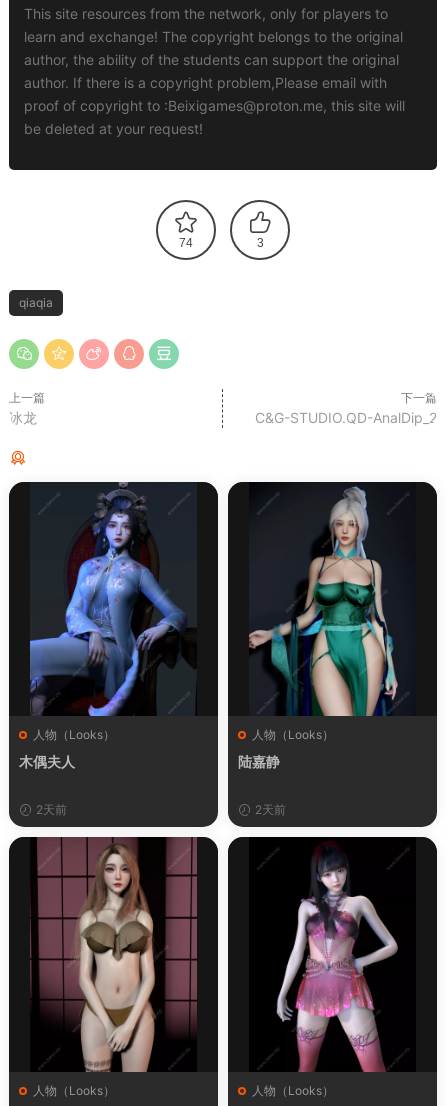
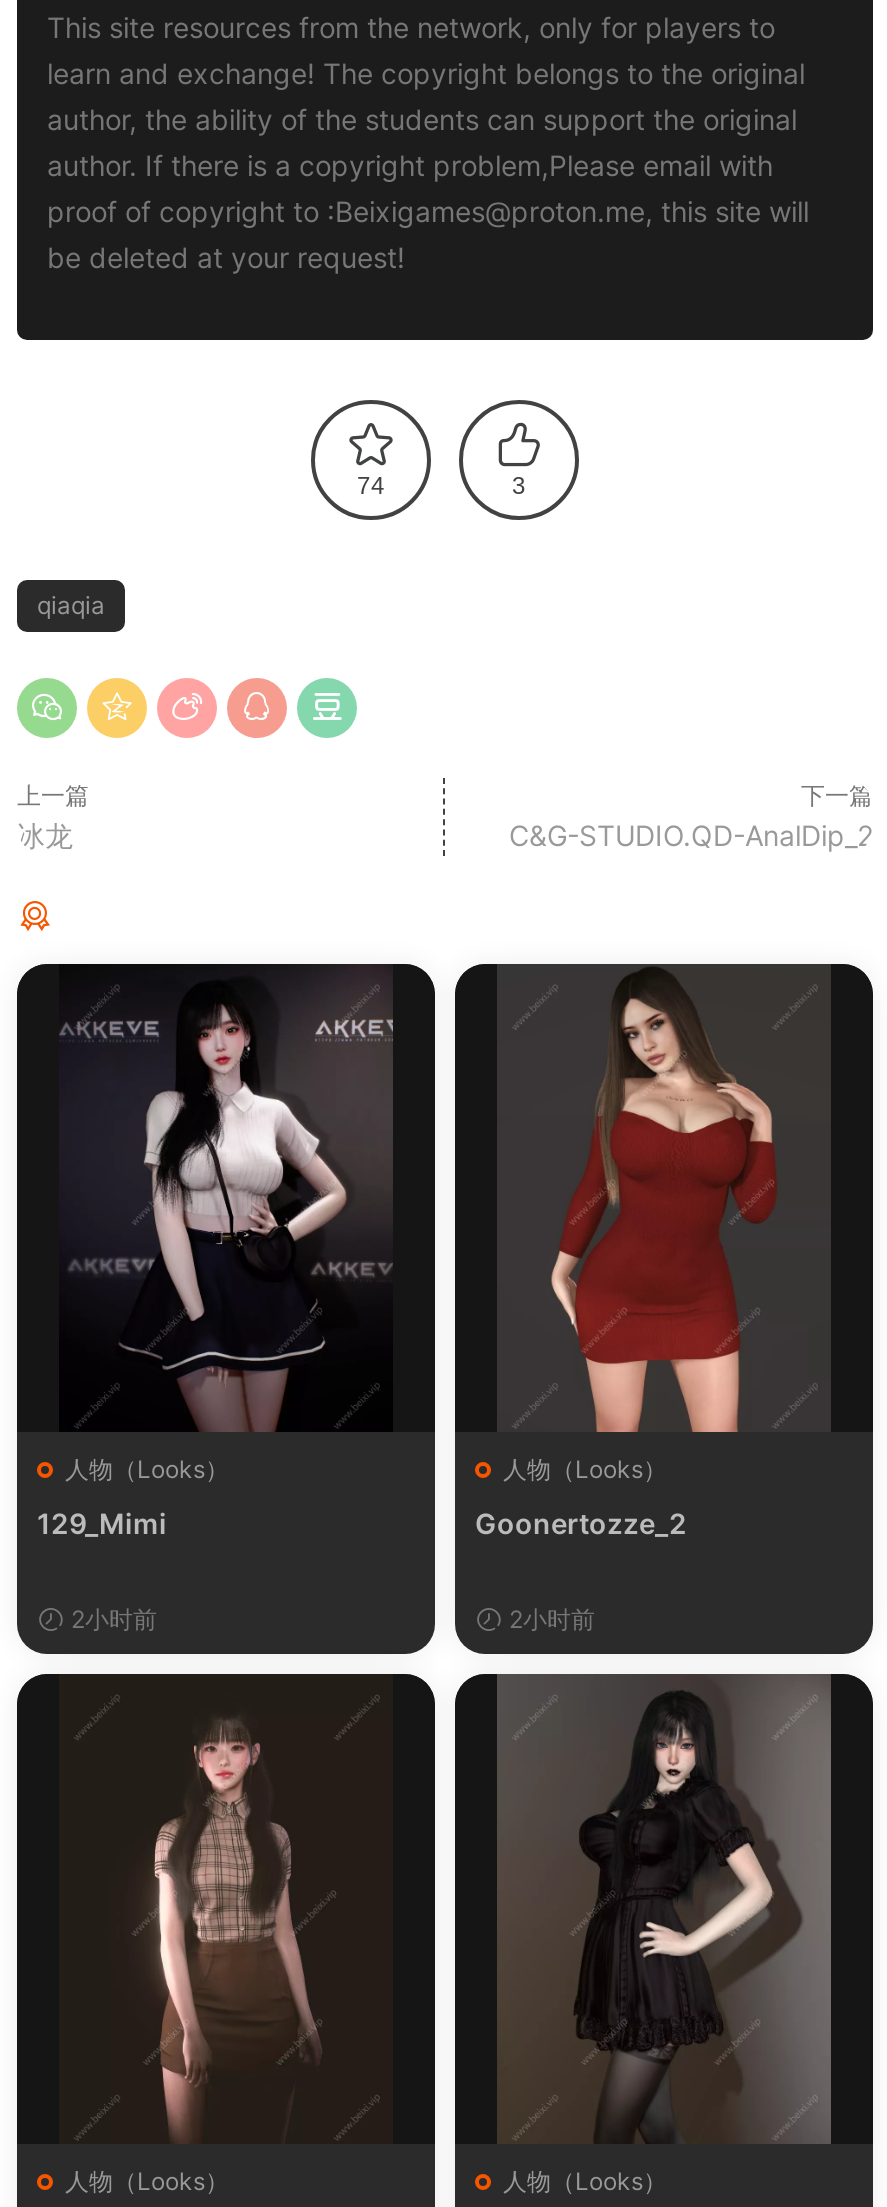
[19,481,196,770] [image] | 木偶夫人 -> [37,964,395,1540] [image] | 129_Mimi
[238,483,415,770] [image] | 陆嘉静 -> [475,964,829,1540] [image] | Goonertozze_2
[33,802,67,817] 2天前 -> [65,1604,157,1634] 2小时前
[252,802,286,817] 2天前 -> [503,1604,595,1634] 2小时前
[32,837,197,1073] [image] -> [63,1674,391,2144] [image]
[249,838,416,1073] [image] -> [497,1674,831,2144] [image]

